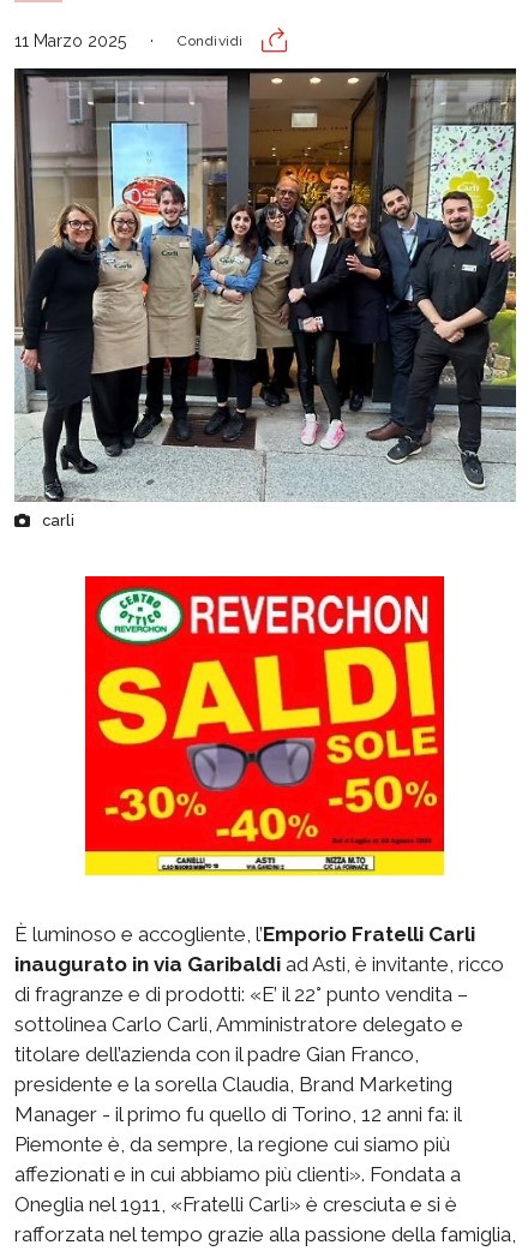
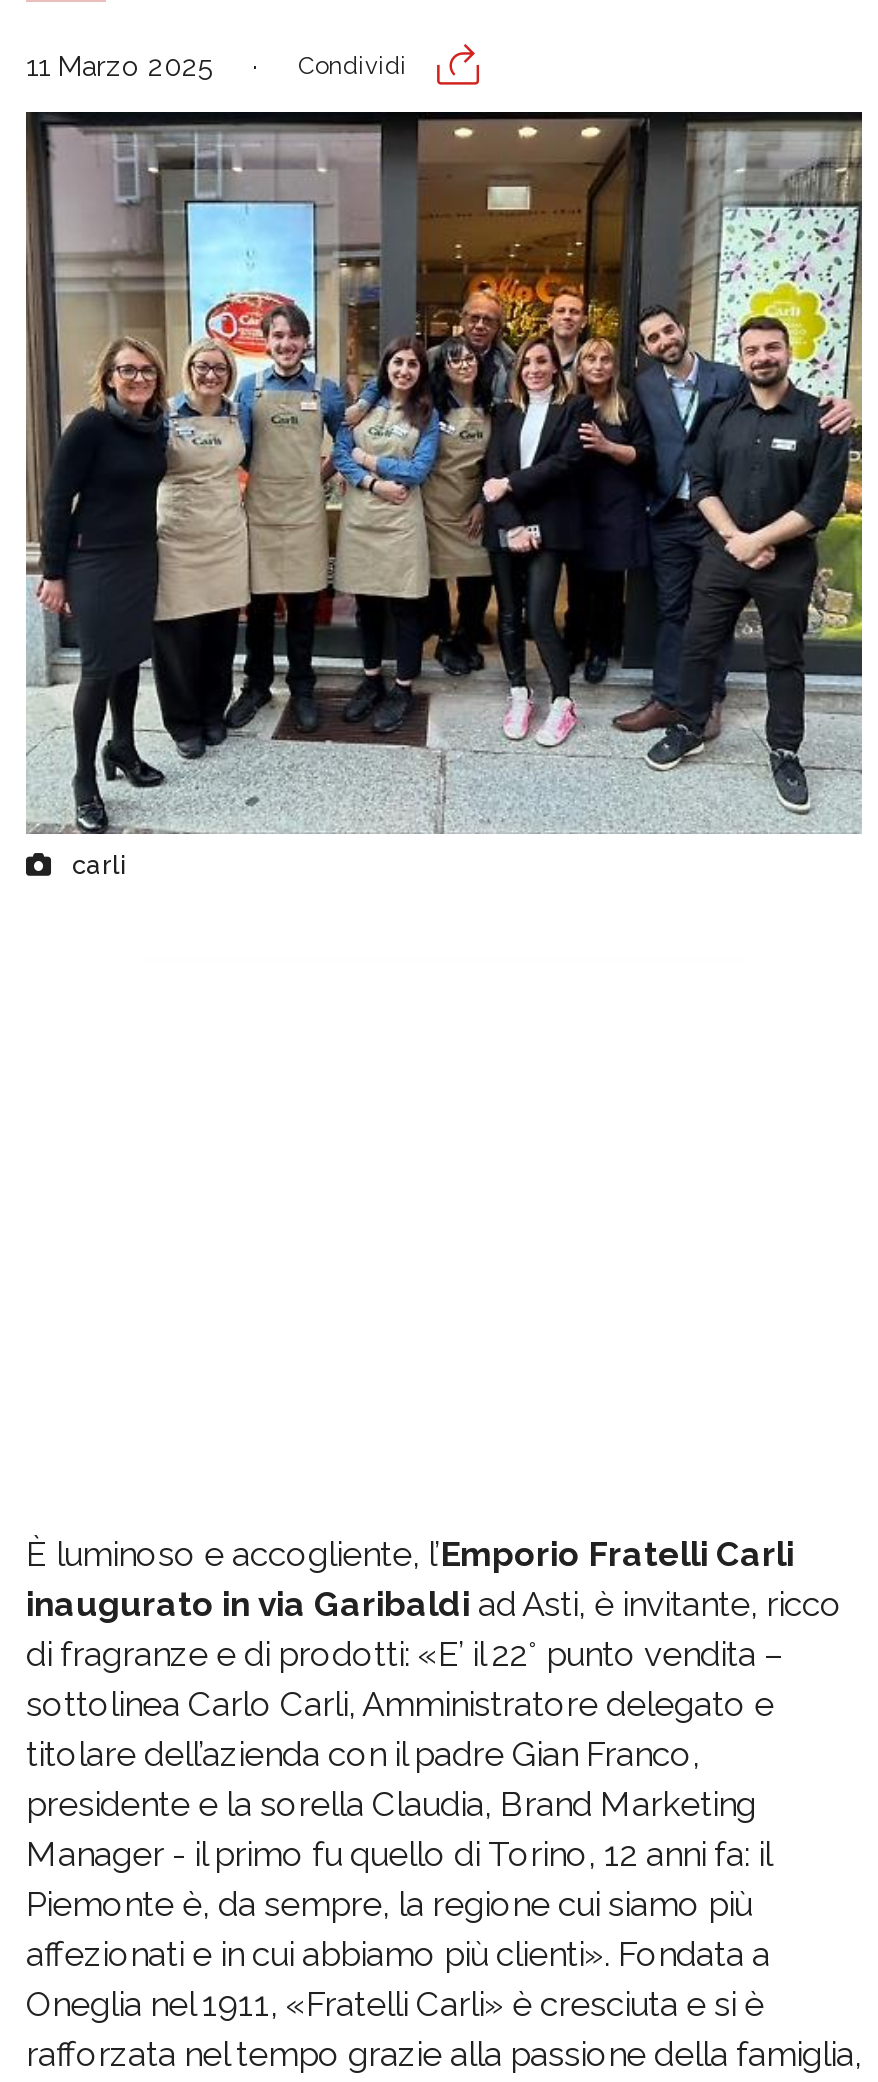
[84,575,446,878] [image] -> none

